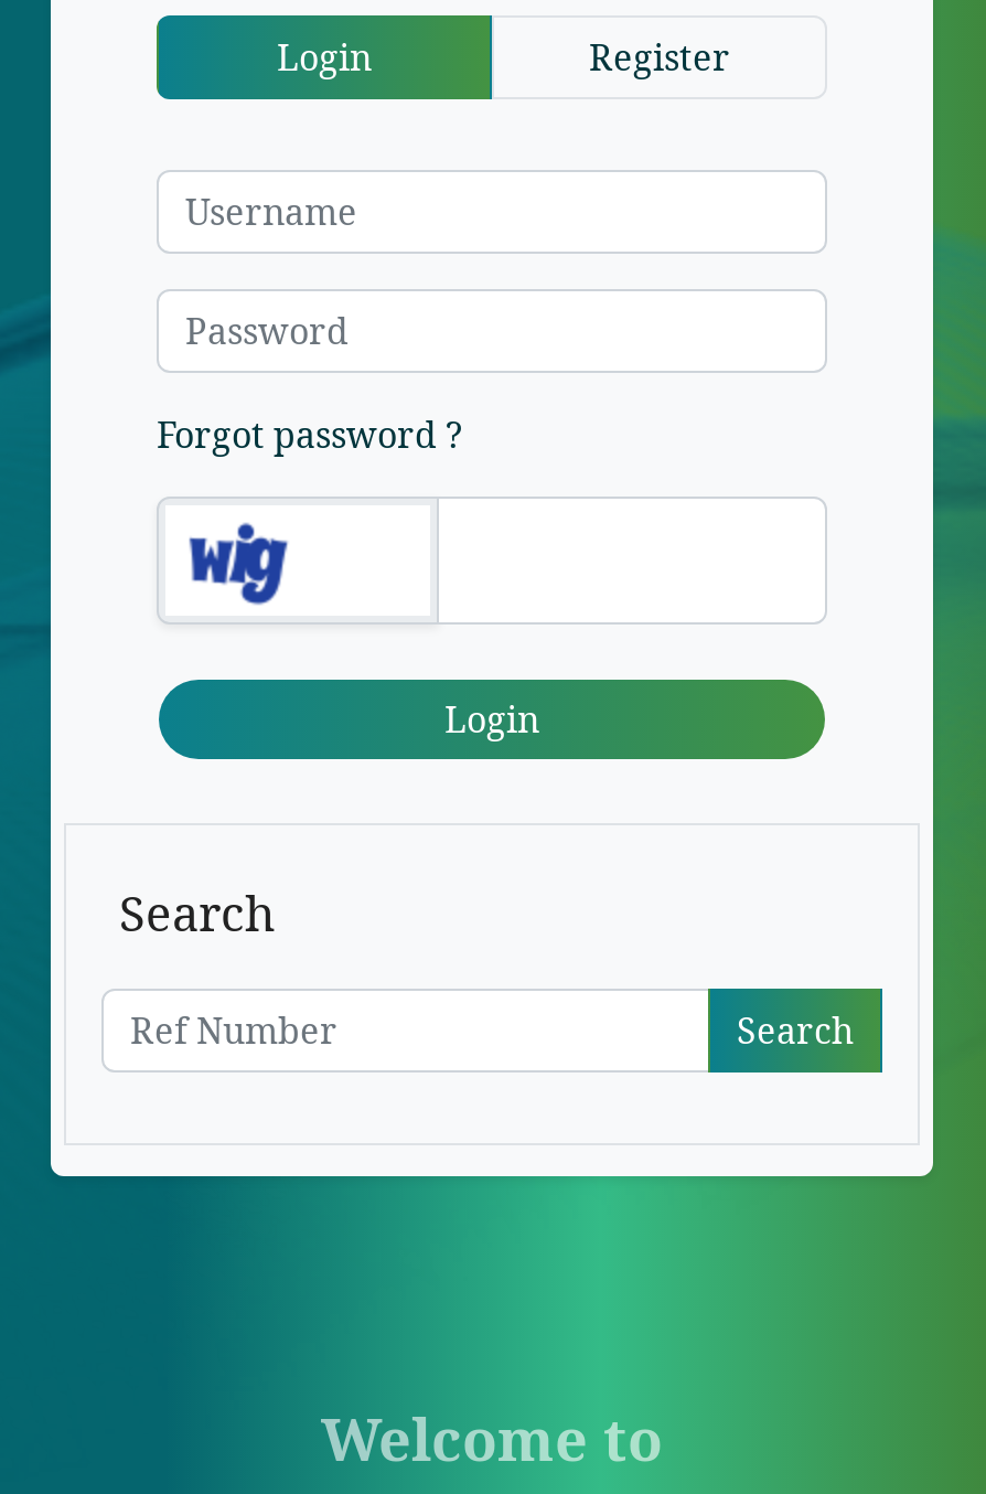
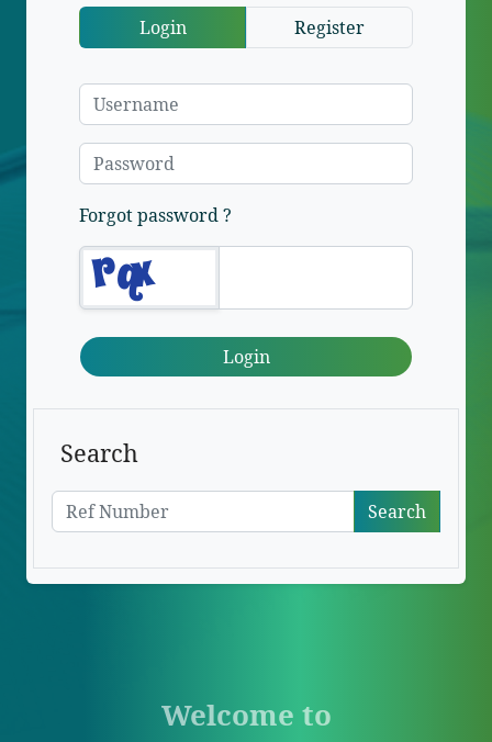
[183,519,307,607] [image] -> [91,256,156,302] [image]

